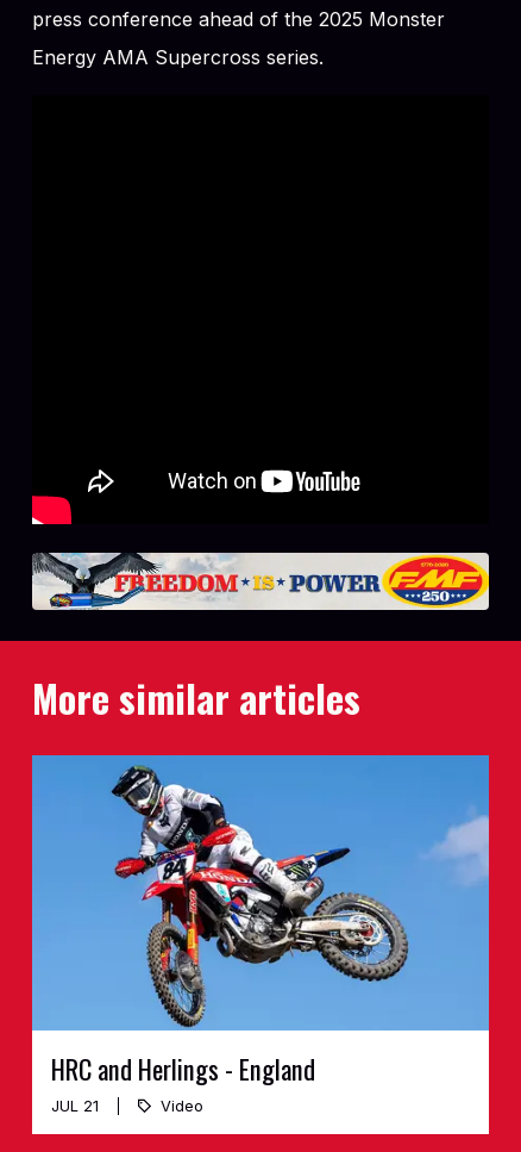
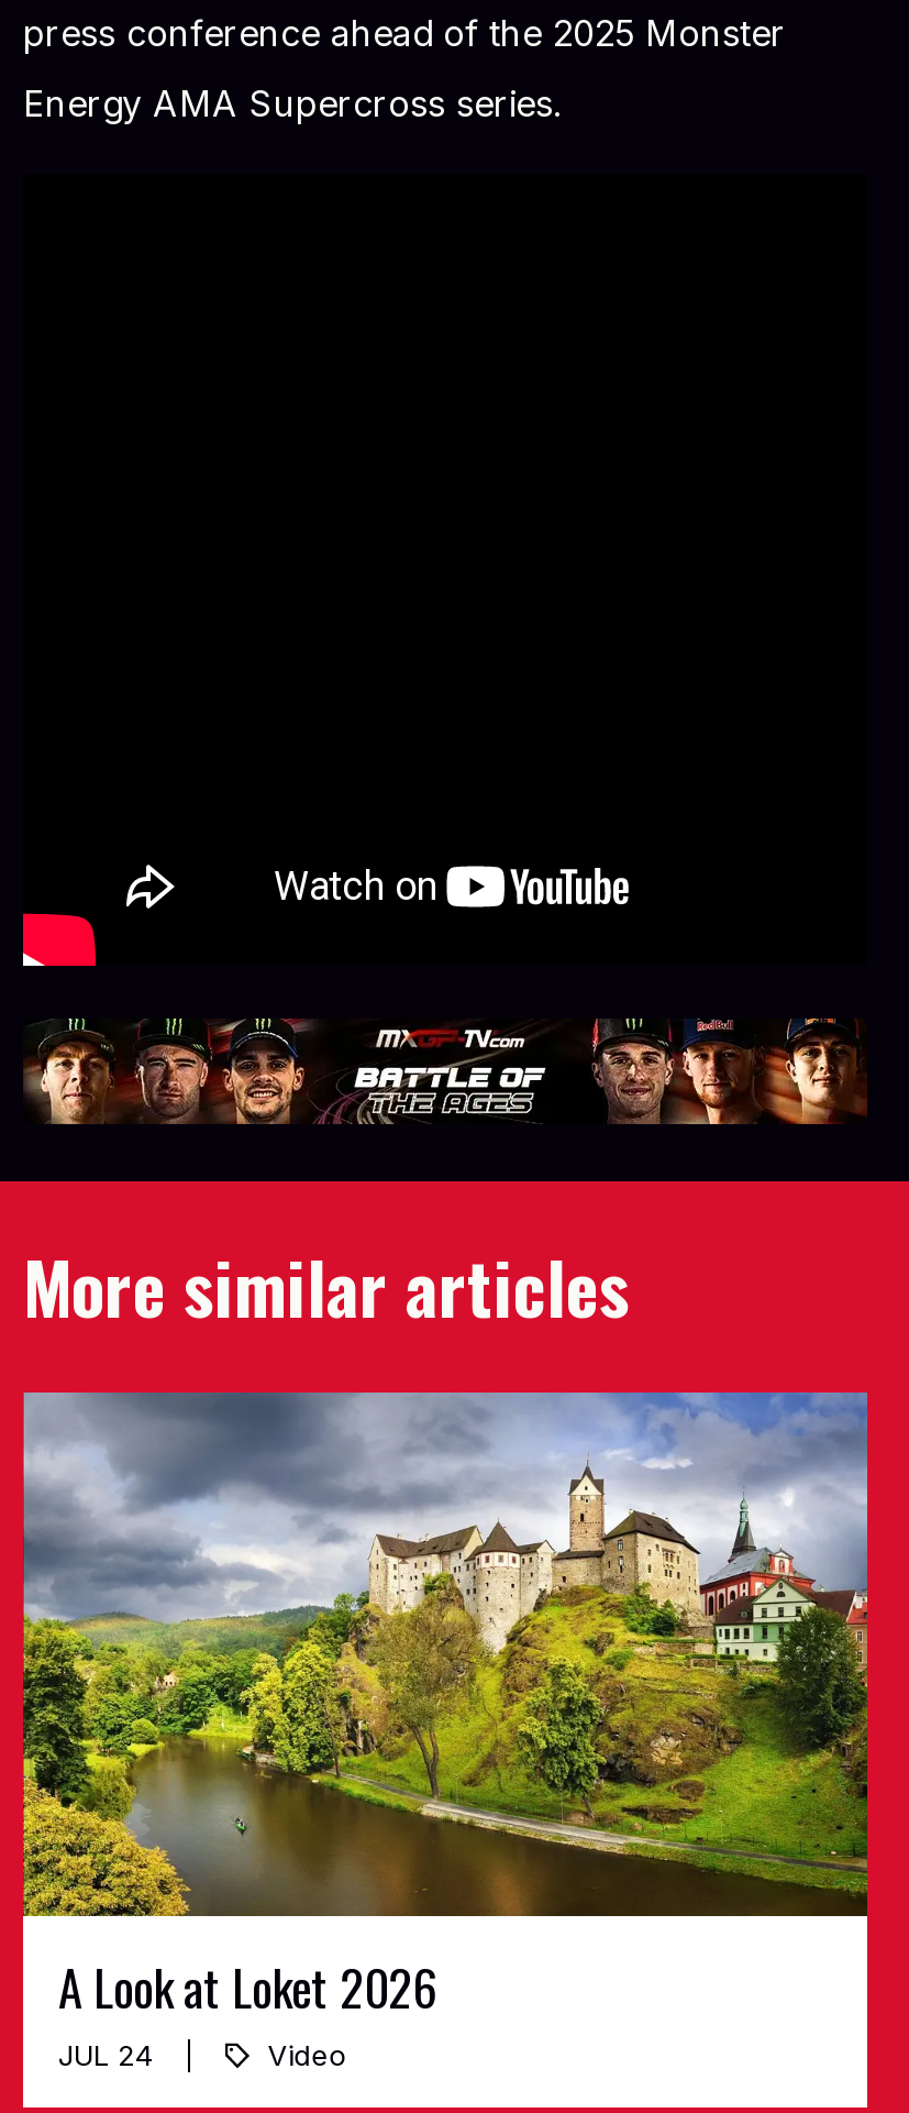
[31,552,490,611] [image] -> [23,1017,867,1125] [image]
[31,754,490,1115] [image] | HRC and Herlings - England | JUL 21 -> [21,1391,869,2072] [image] | A Look at Loket 2026 | JUL 24

